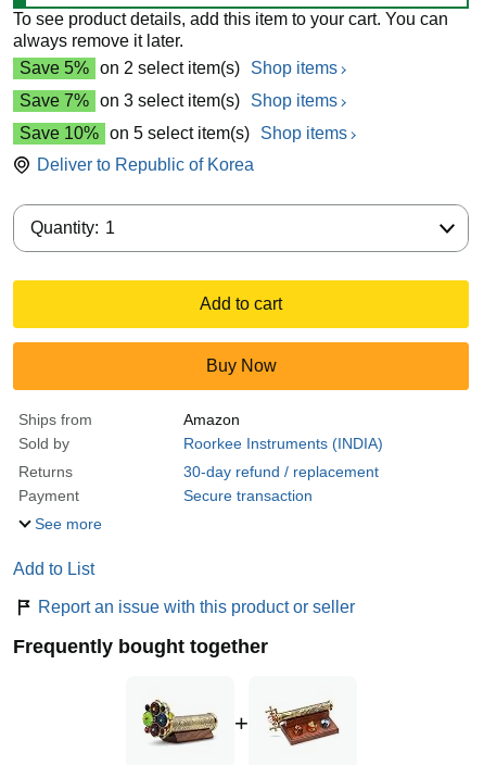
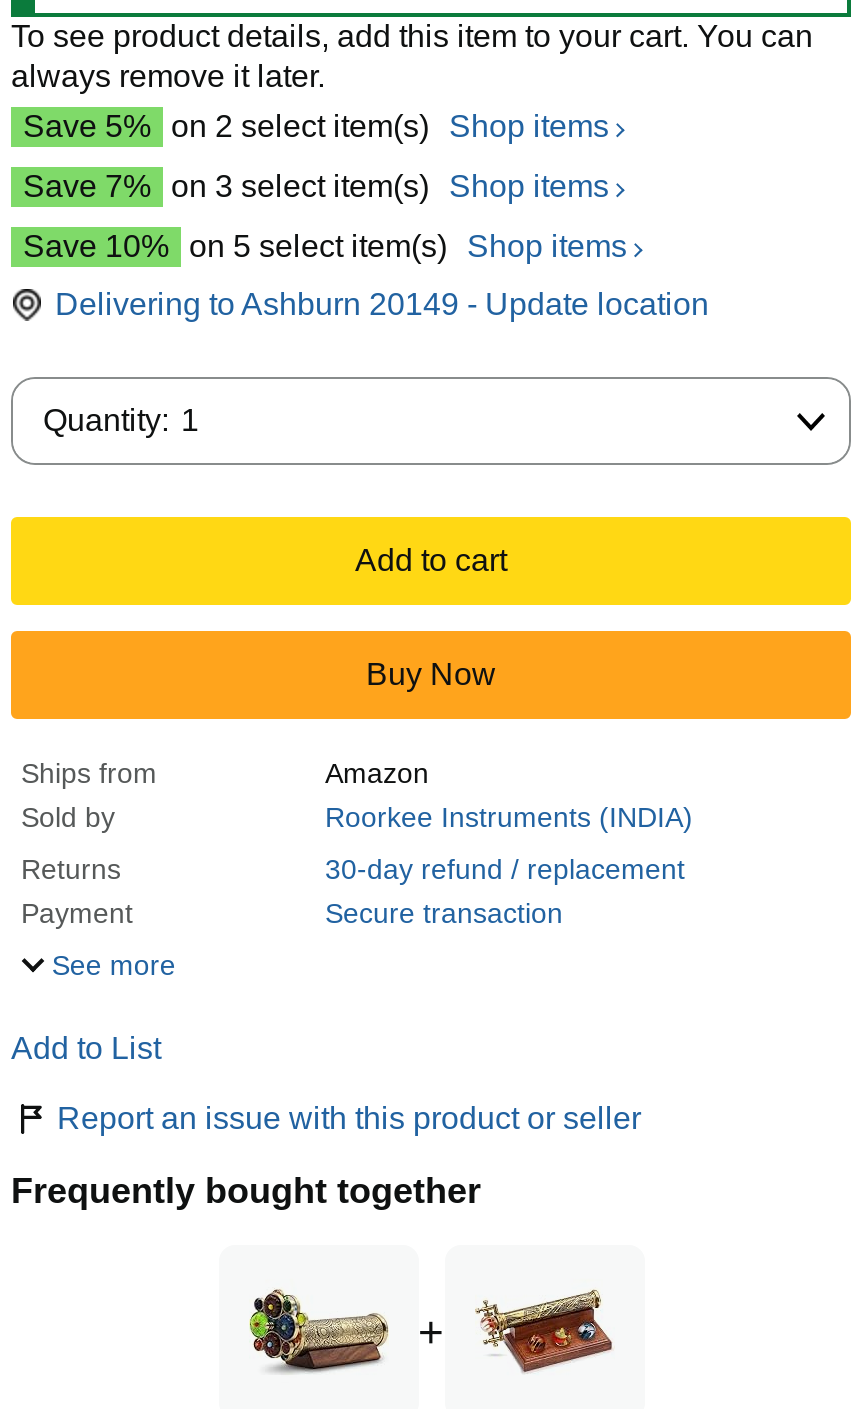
[37,155,254,174] Deliver to Republic of Korea -> [55,287,709,321] Delivering to Ashburn 20149 - Update location

